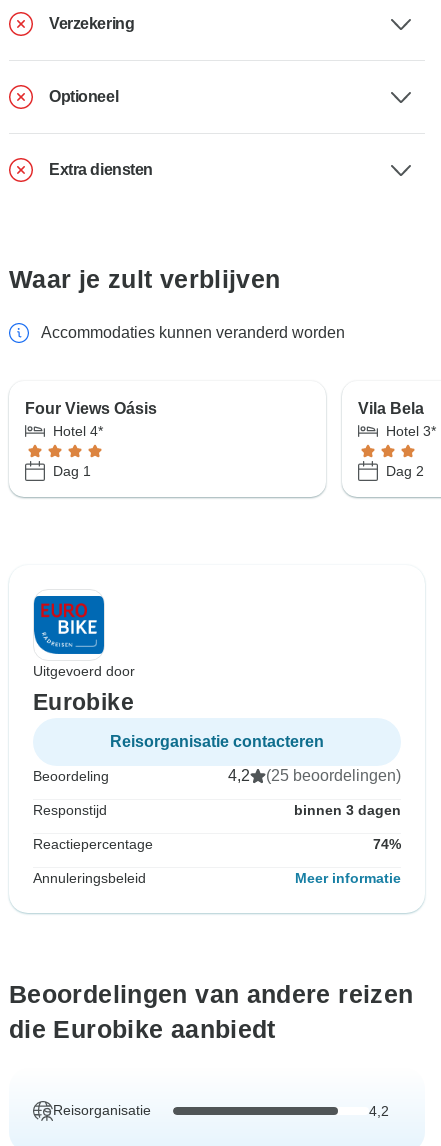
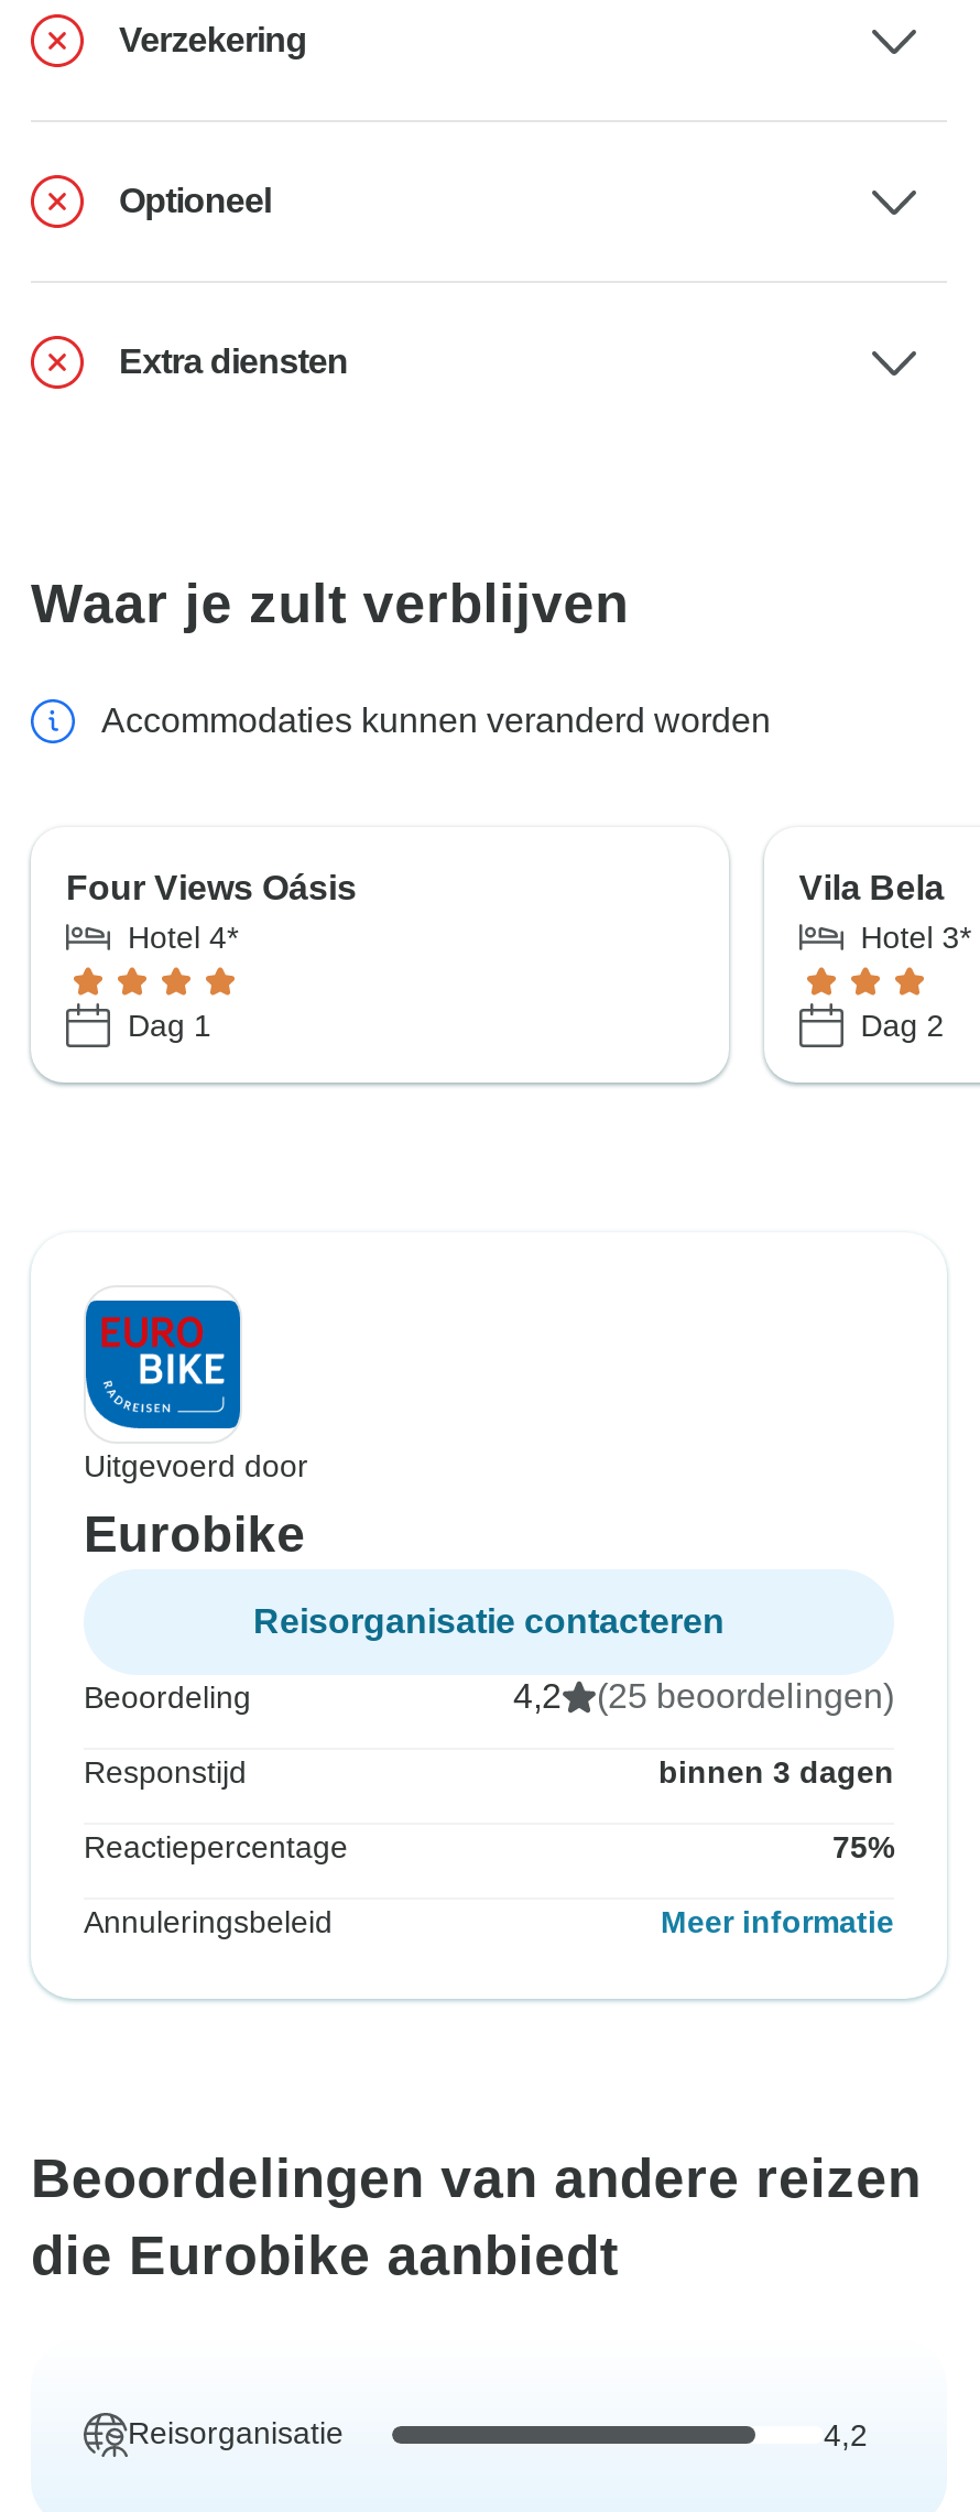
[373,836,401,852] 74% -> [832,1830,894,1865] 75%

